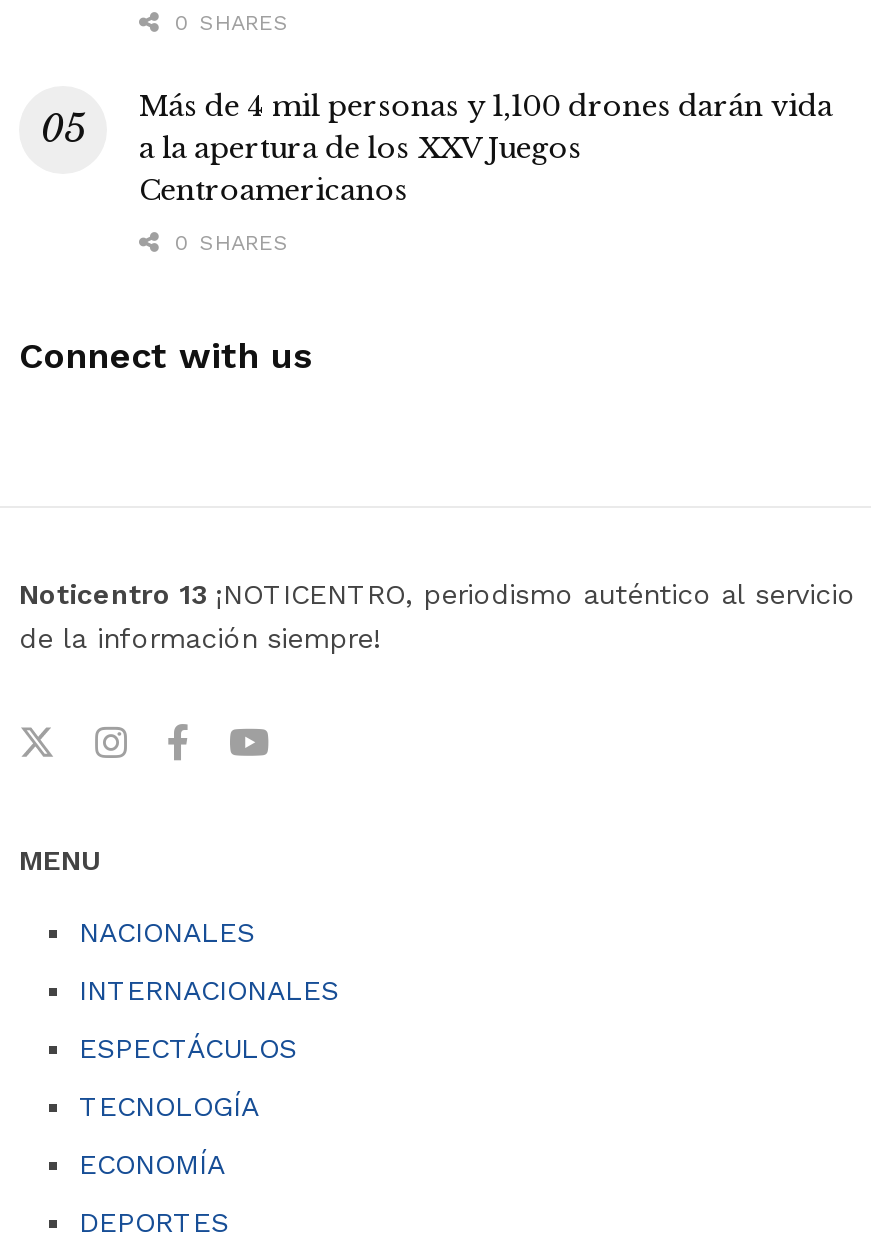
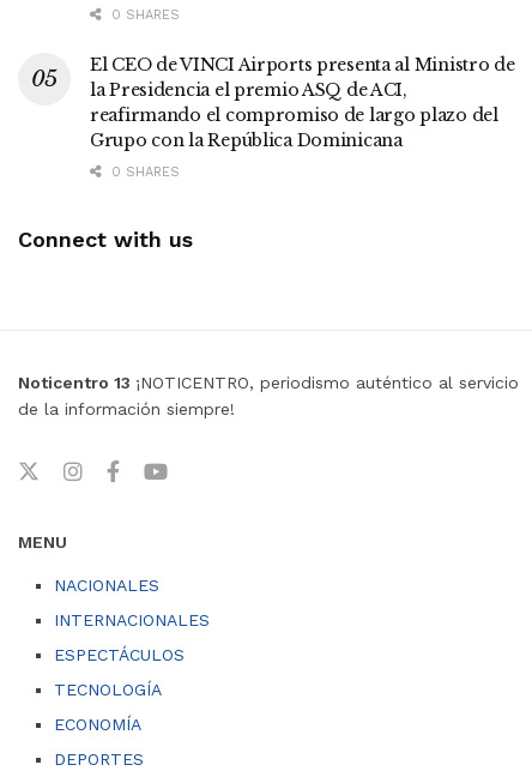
[139,87,833,207] Más de 4 mil personas y 1,100 drones darán vida | a la apertura de los XXV Juegos | Centroamericanos -> [90,54,515,151] El CEO de VINCI Airports presenta al Ministro de | la Presidencia el premio ASQ de ACI, | reafirmando el compromiso de largo plazo del | Grupo con la República Dominicana

